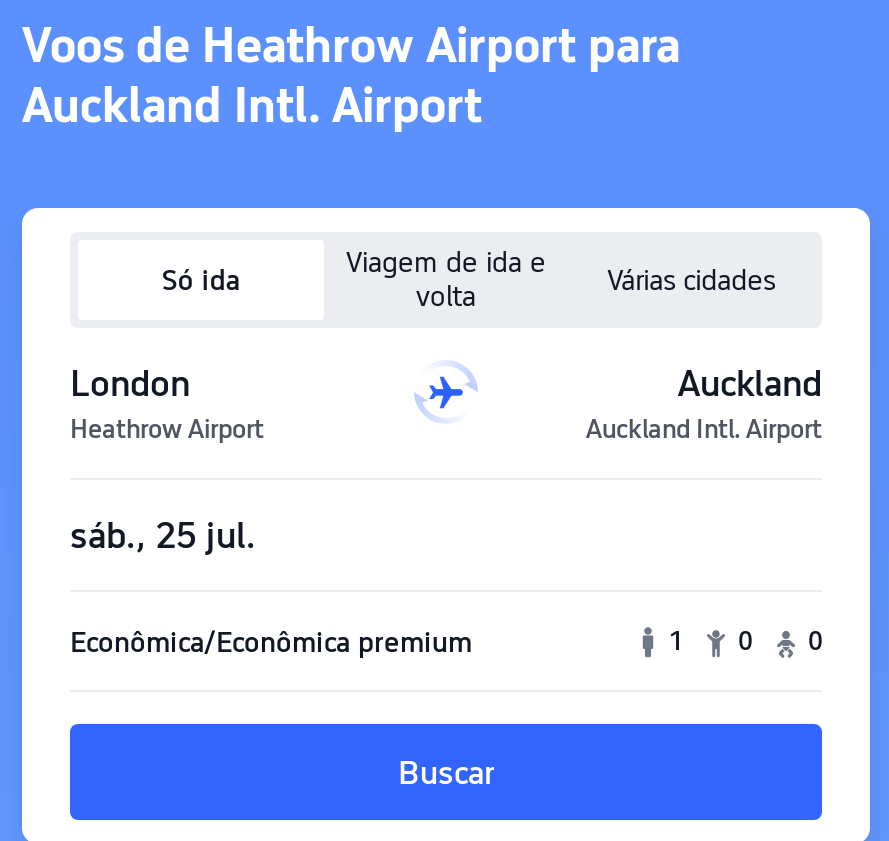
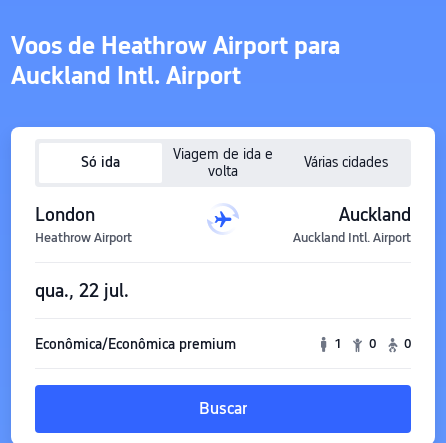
[70,514,256,556] sáb., 25 jul. -> [35,279,129,300] qua., 22 jul.

